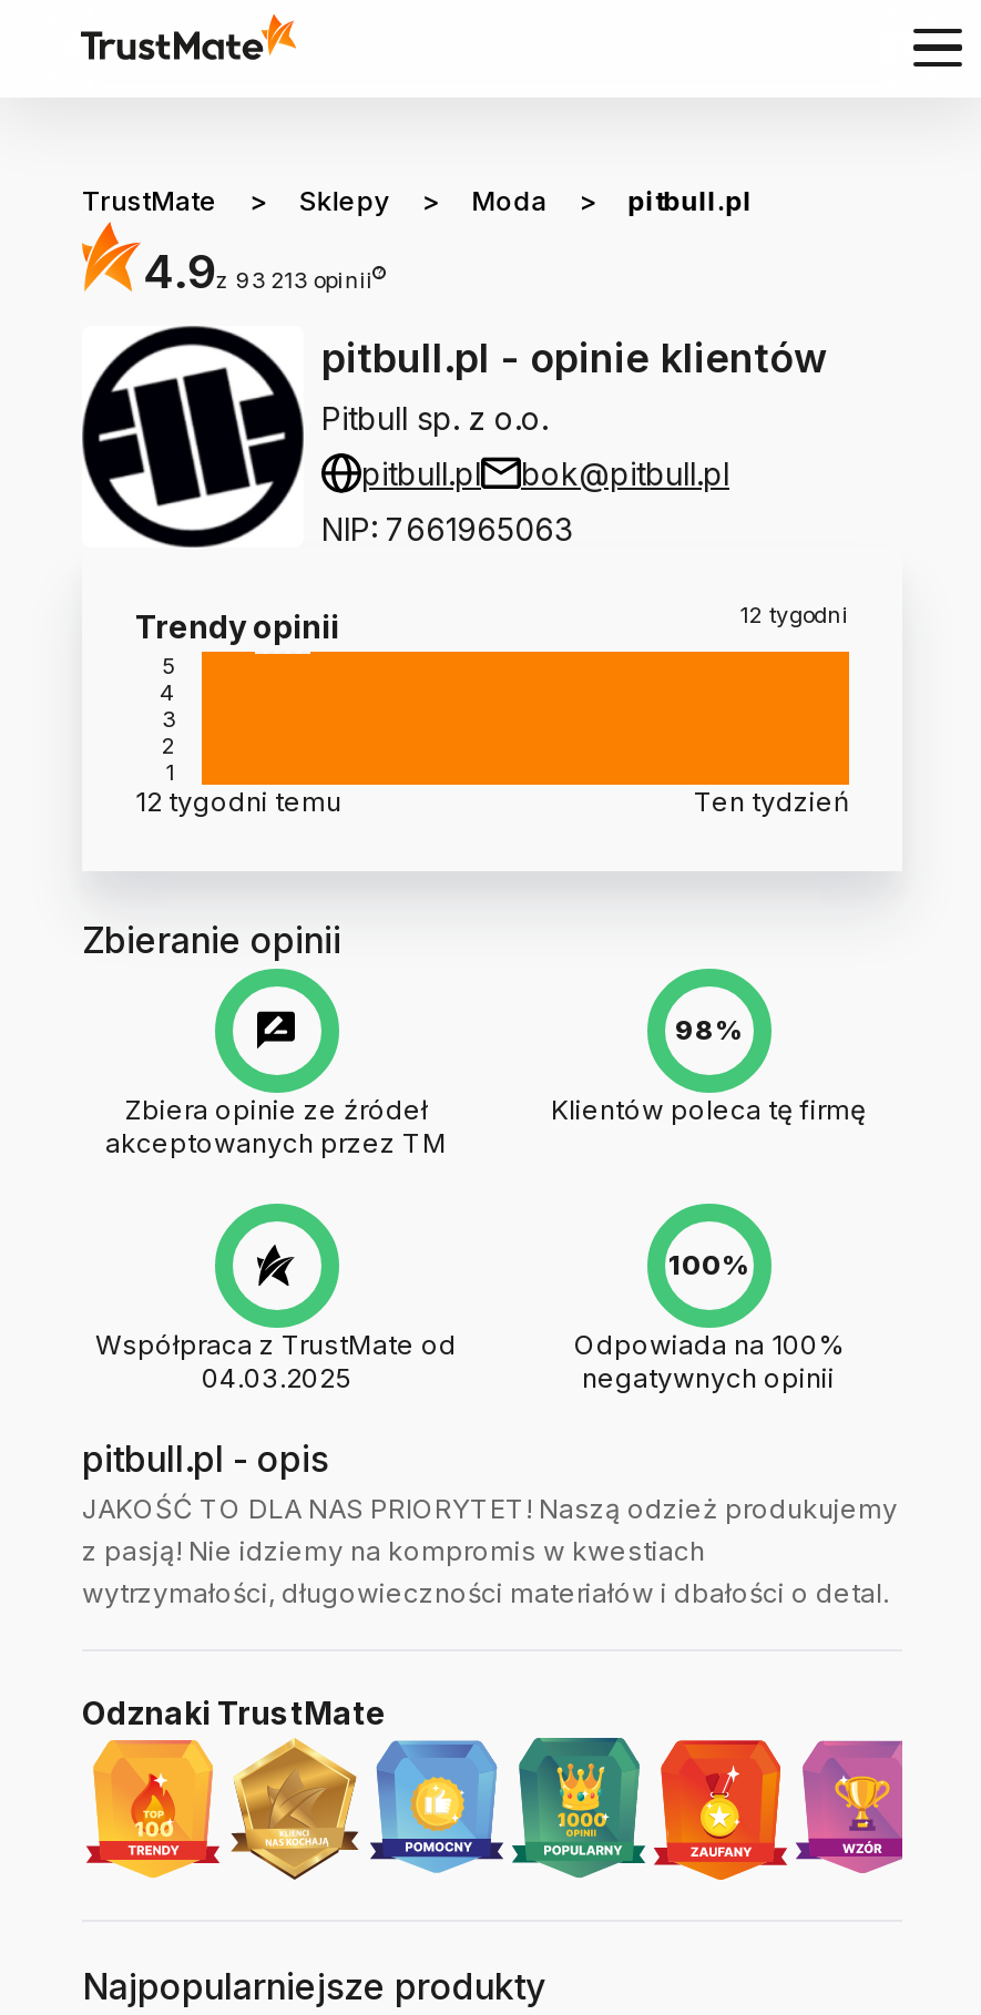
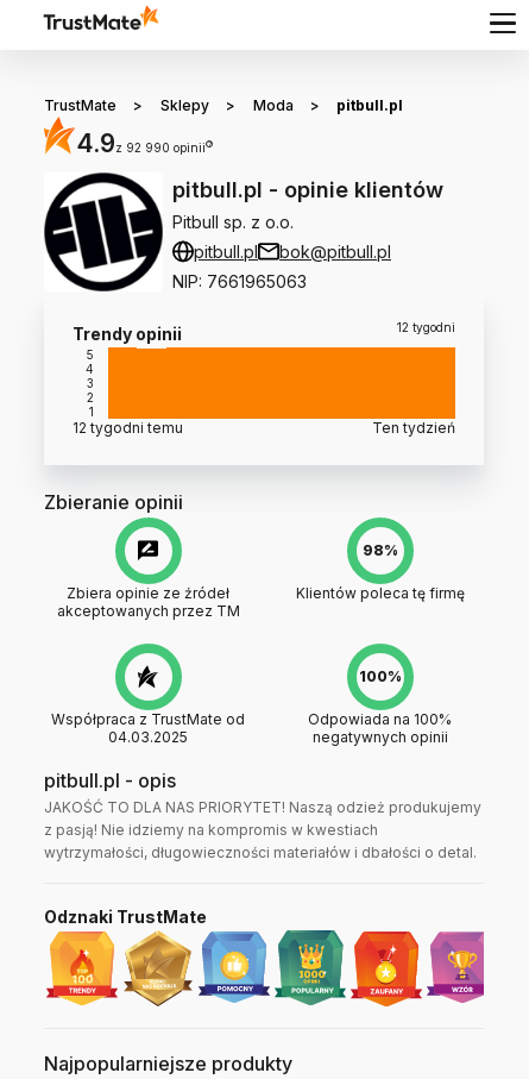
[143,244,383,299] 4.9 z 93 213 opinii ? -> [77,128,211,158] 4.9 z 92 990 opinii ?

